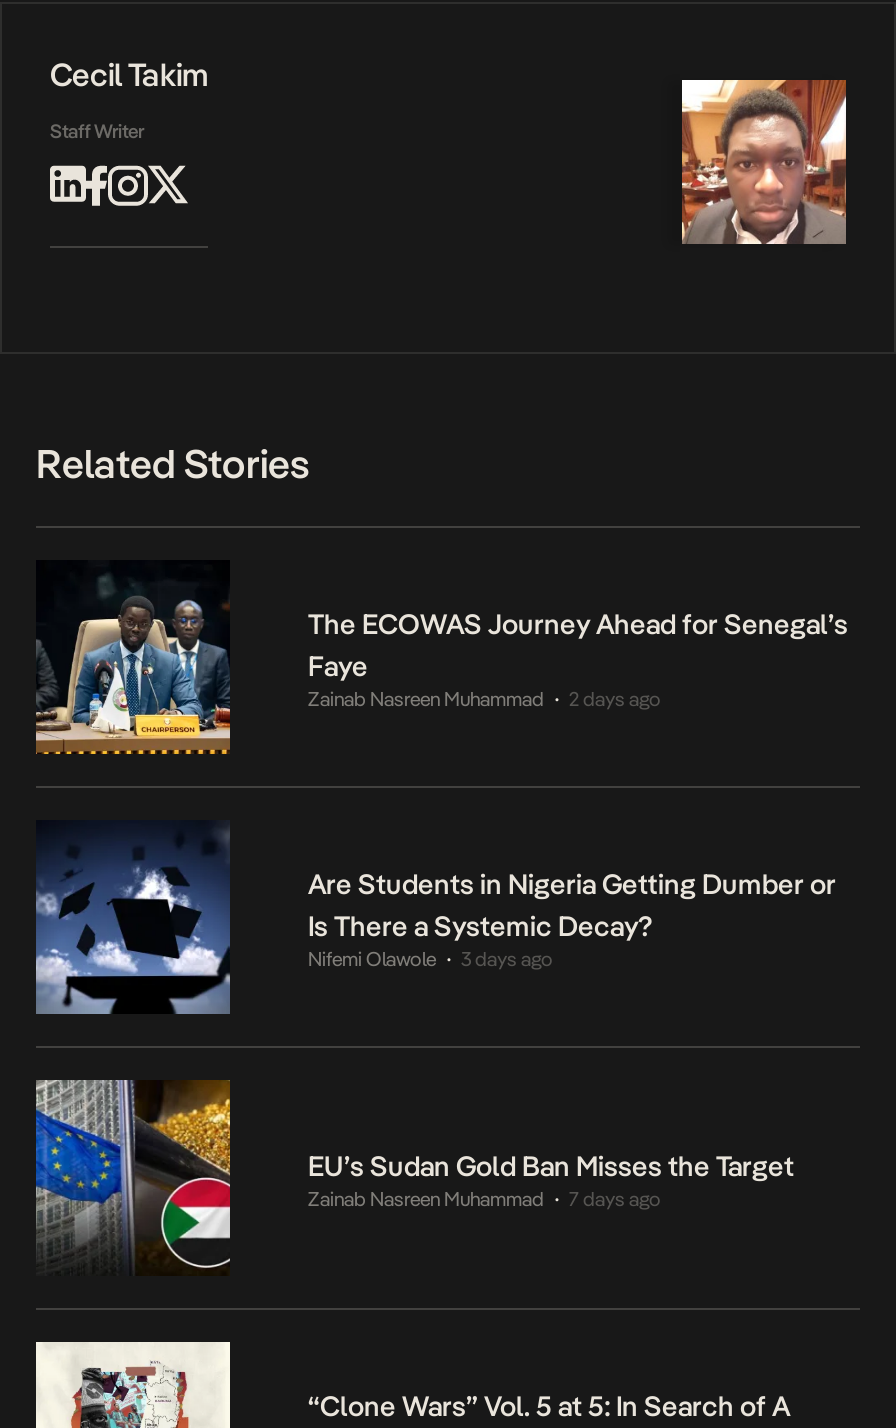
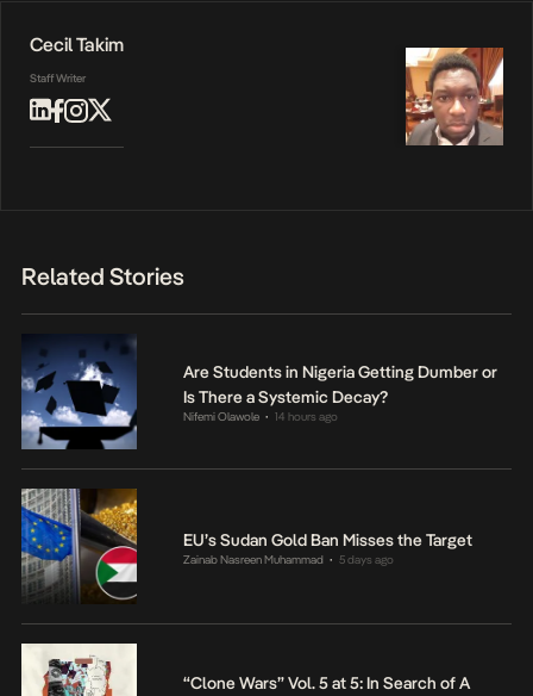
[34,596,848,756] [image] | The ECOWAS Journey Ahead for Senegal’s | Faye | Zainab Nasreen Muhammad | 2 days ago -> none
[308,949,553,971] Nifemi Olawole 3 days ago -> [183,410,337,423] Nifemi Olawole 14 hours ago
[308,1188,661,1210] Zainab Nasreen Muhammad 7 days ago -> [183,553,393,566] Zainab Nasreen Muhammad 5 days ago

